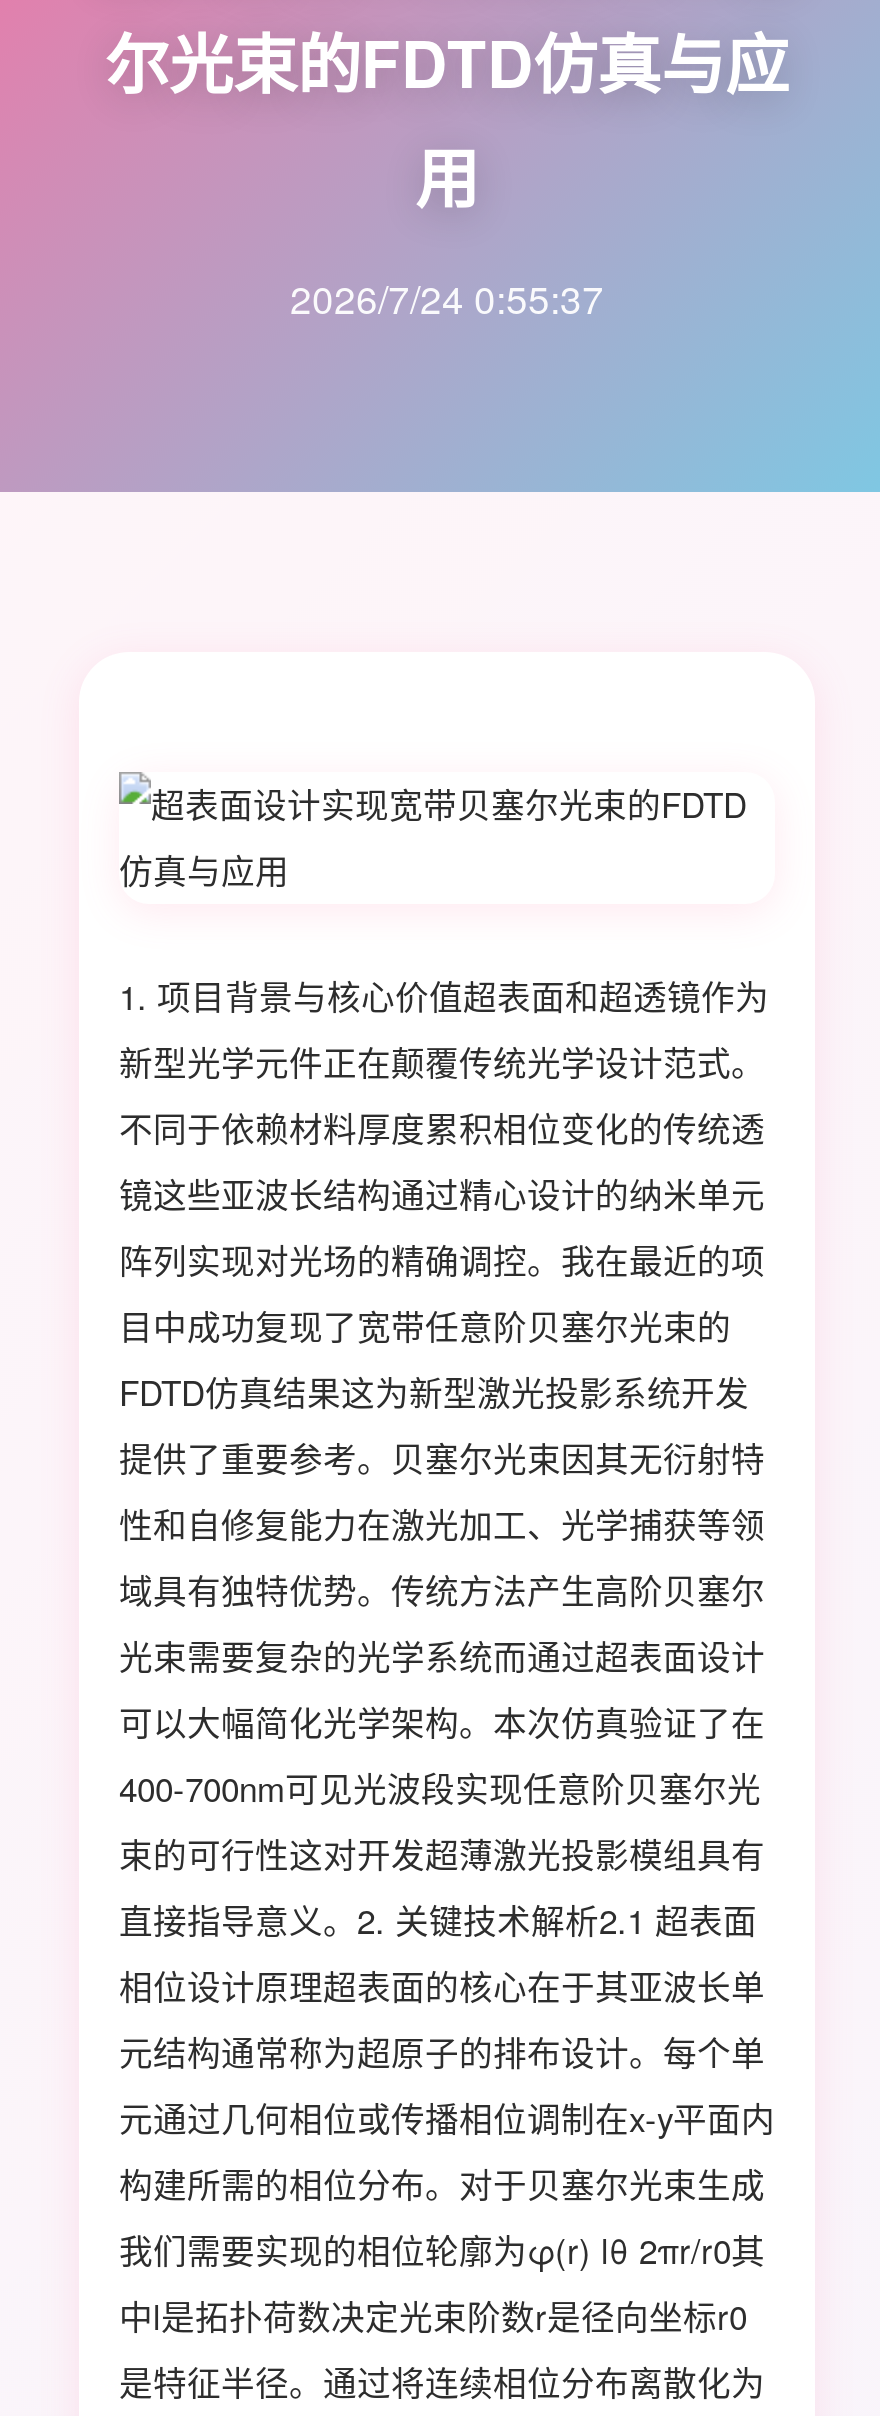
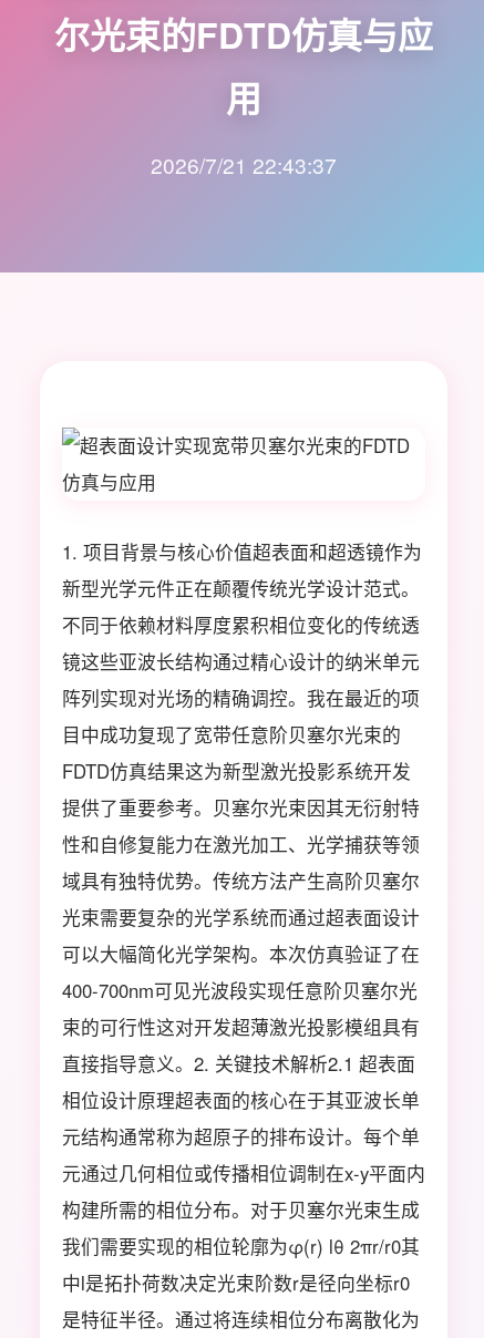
[290,270,604,324] 2026/7/24 0:55:37 -> [151,150,337,179] 2026/7/21 22:43:37

